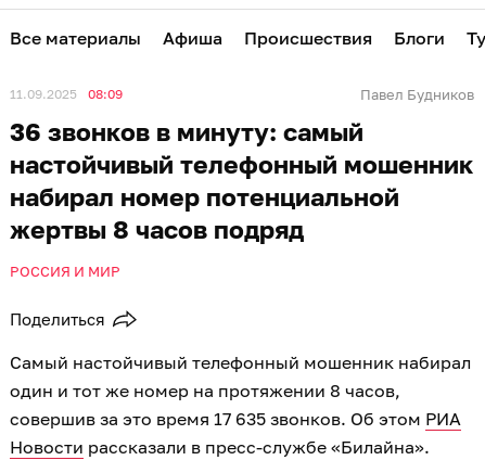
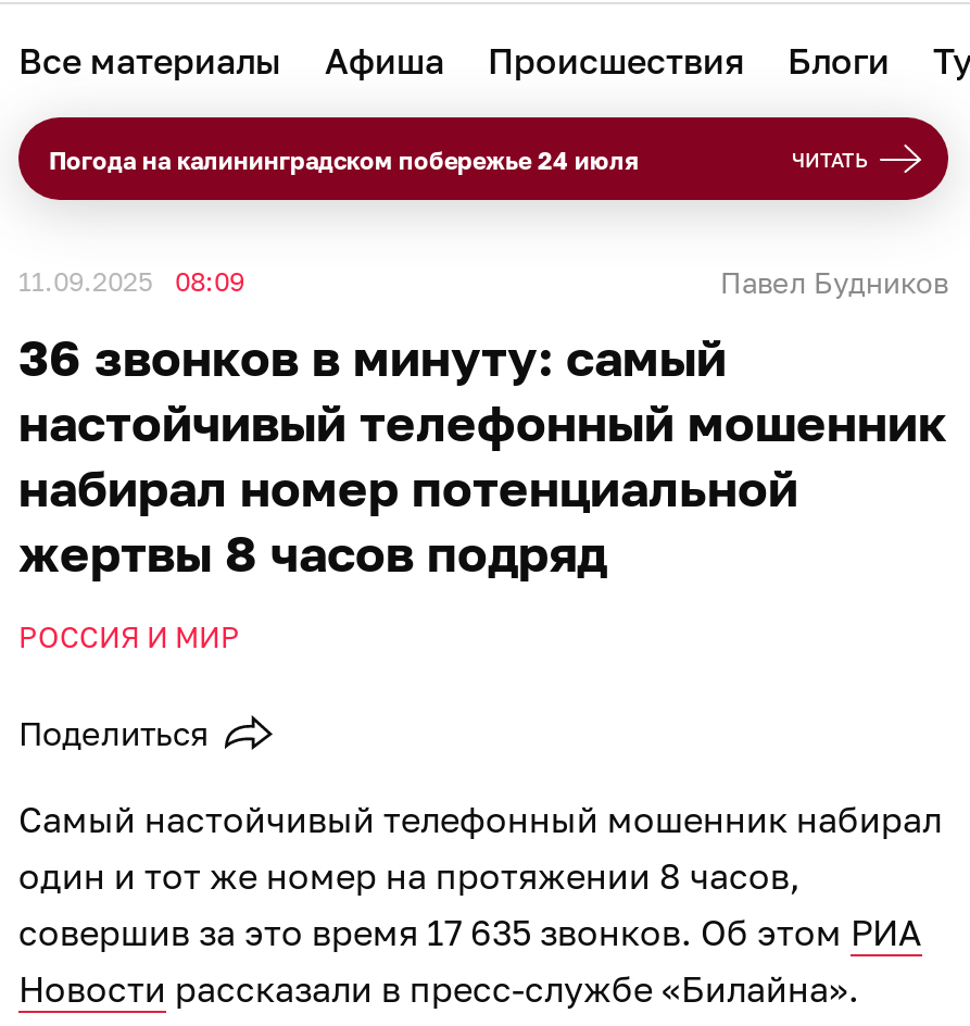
none -> [49,145,868,173] Погода на калининградском побережье 24 июля | ЧИТАТЬ

